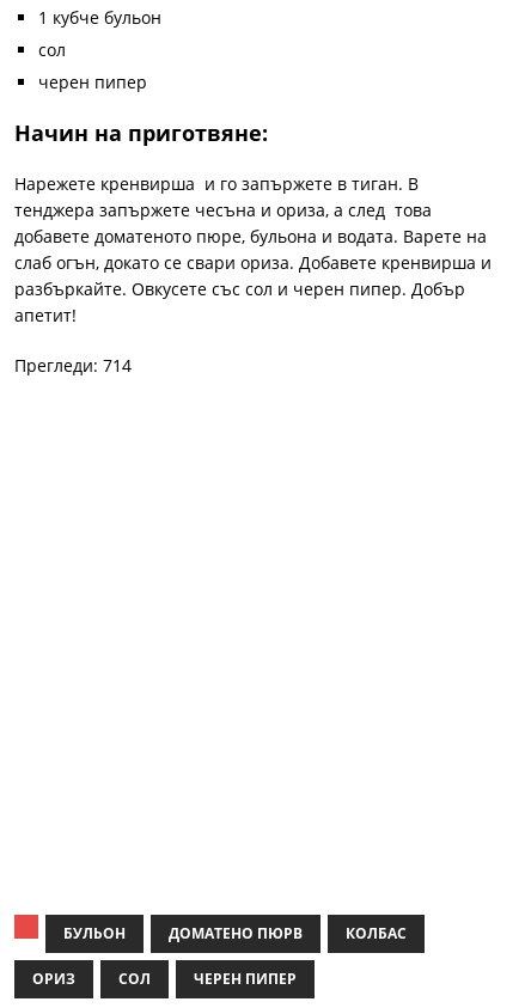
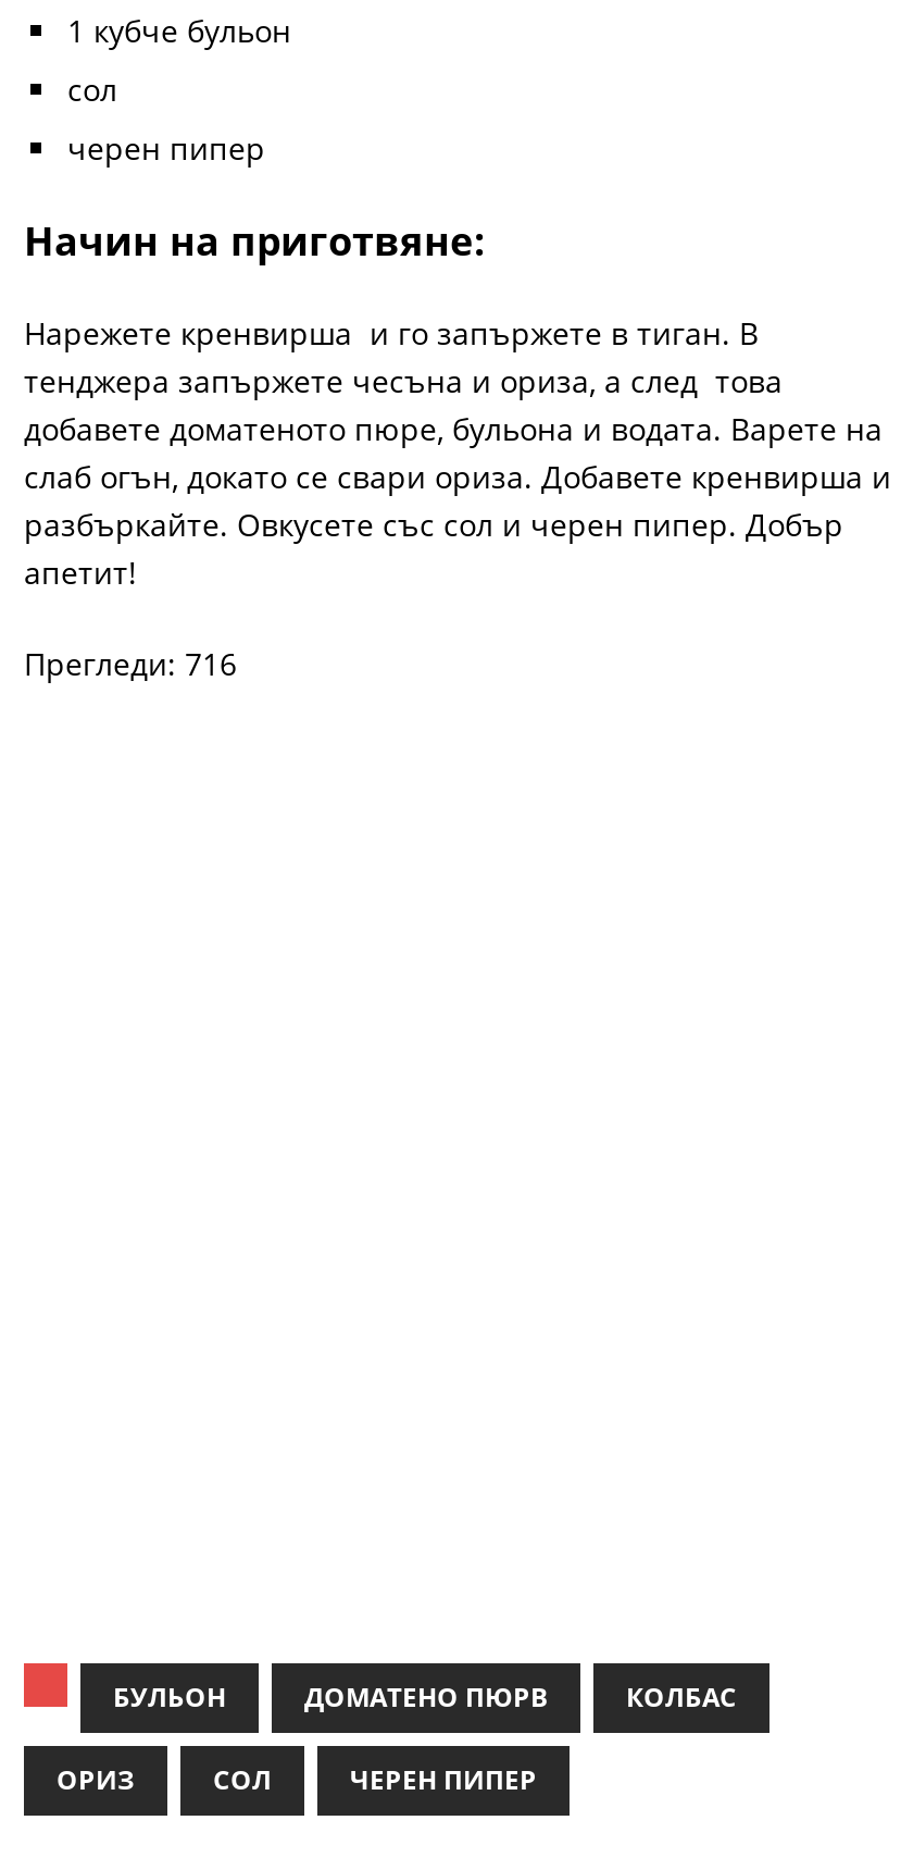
[14,354,132,377] Прегледи: 714 -> [24,643,237,684] Прегледи: 716

